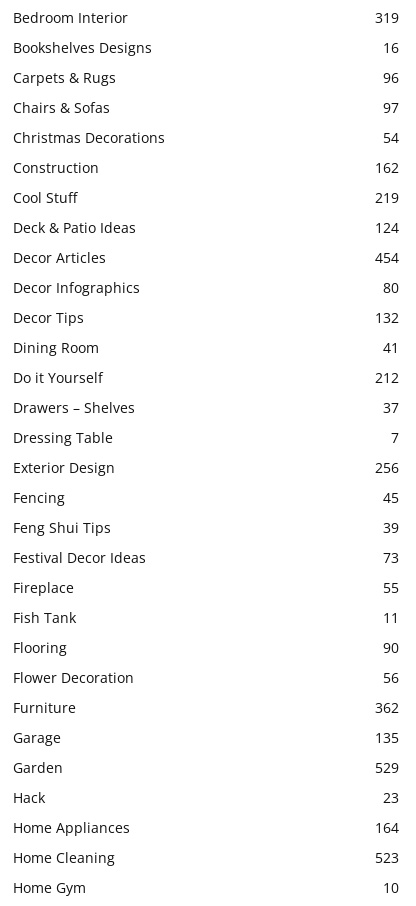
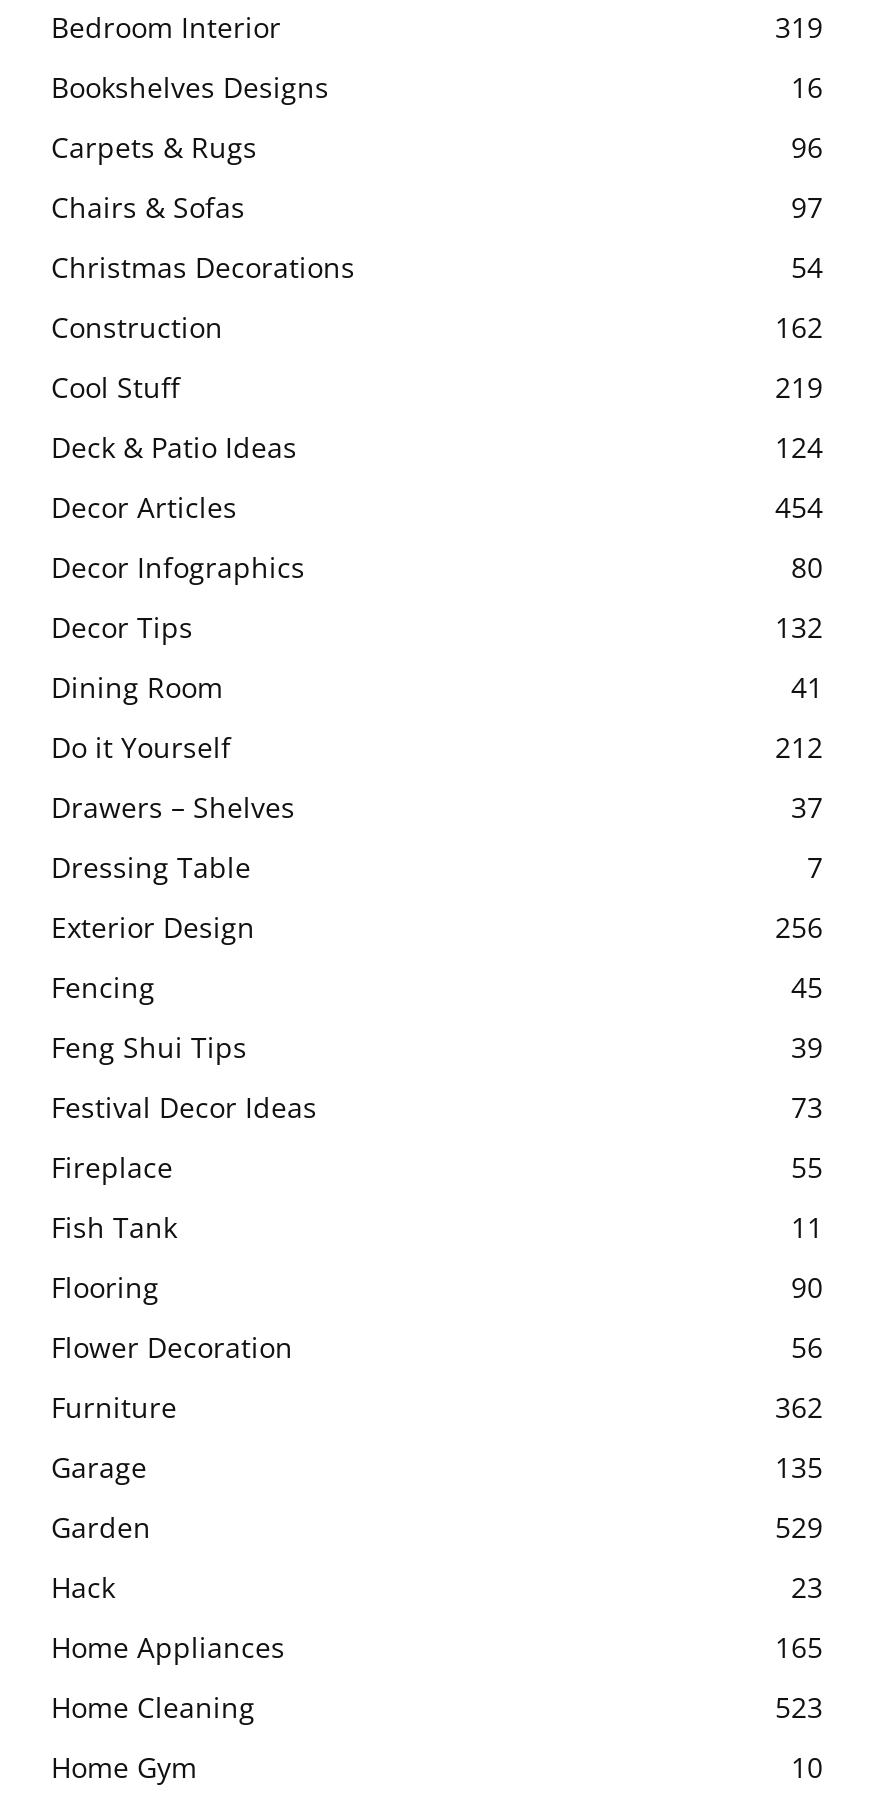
[375,818,399,837] 164 -> [775,1629,823,1667] 165

